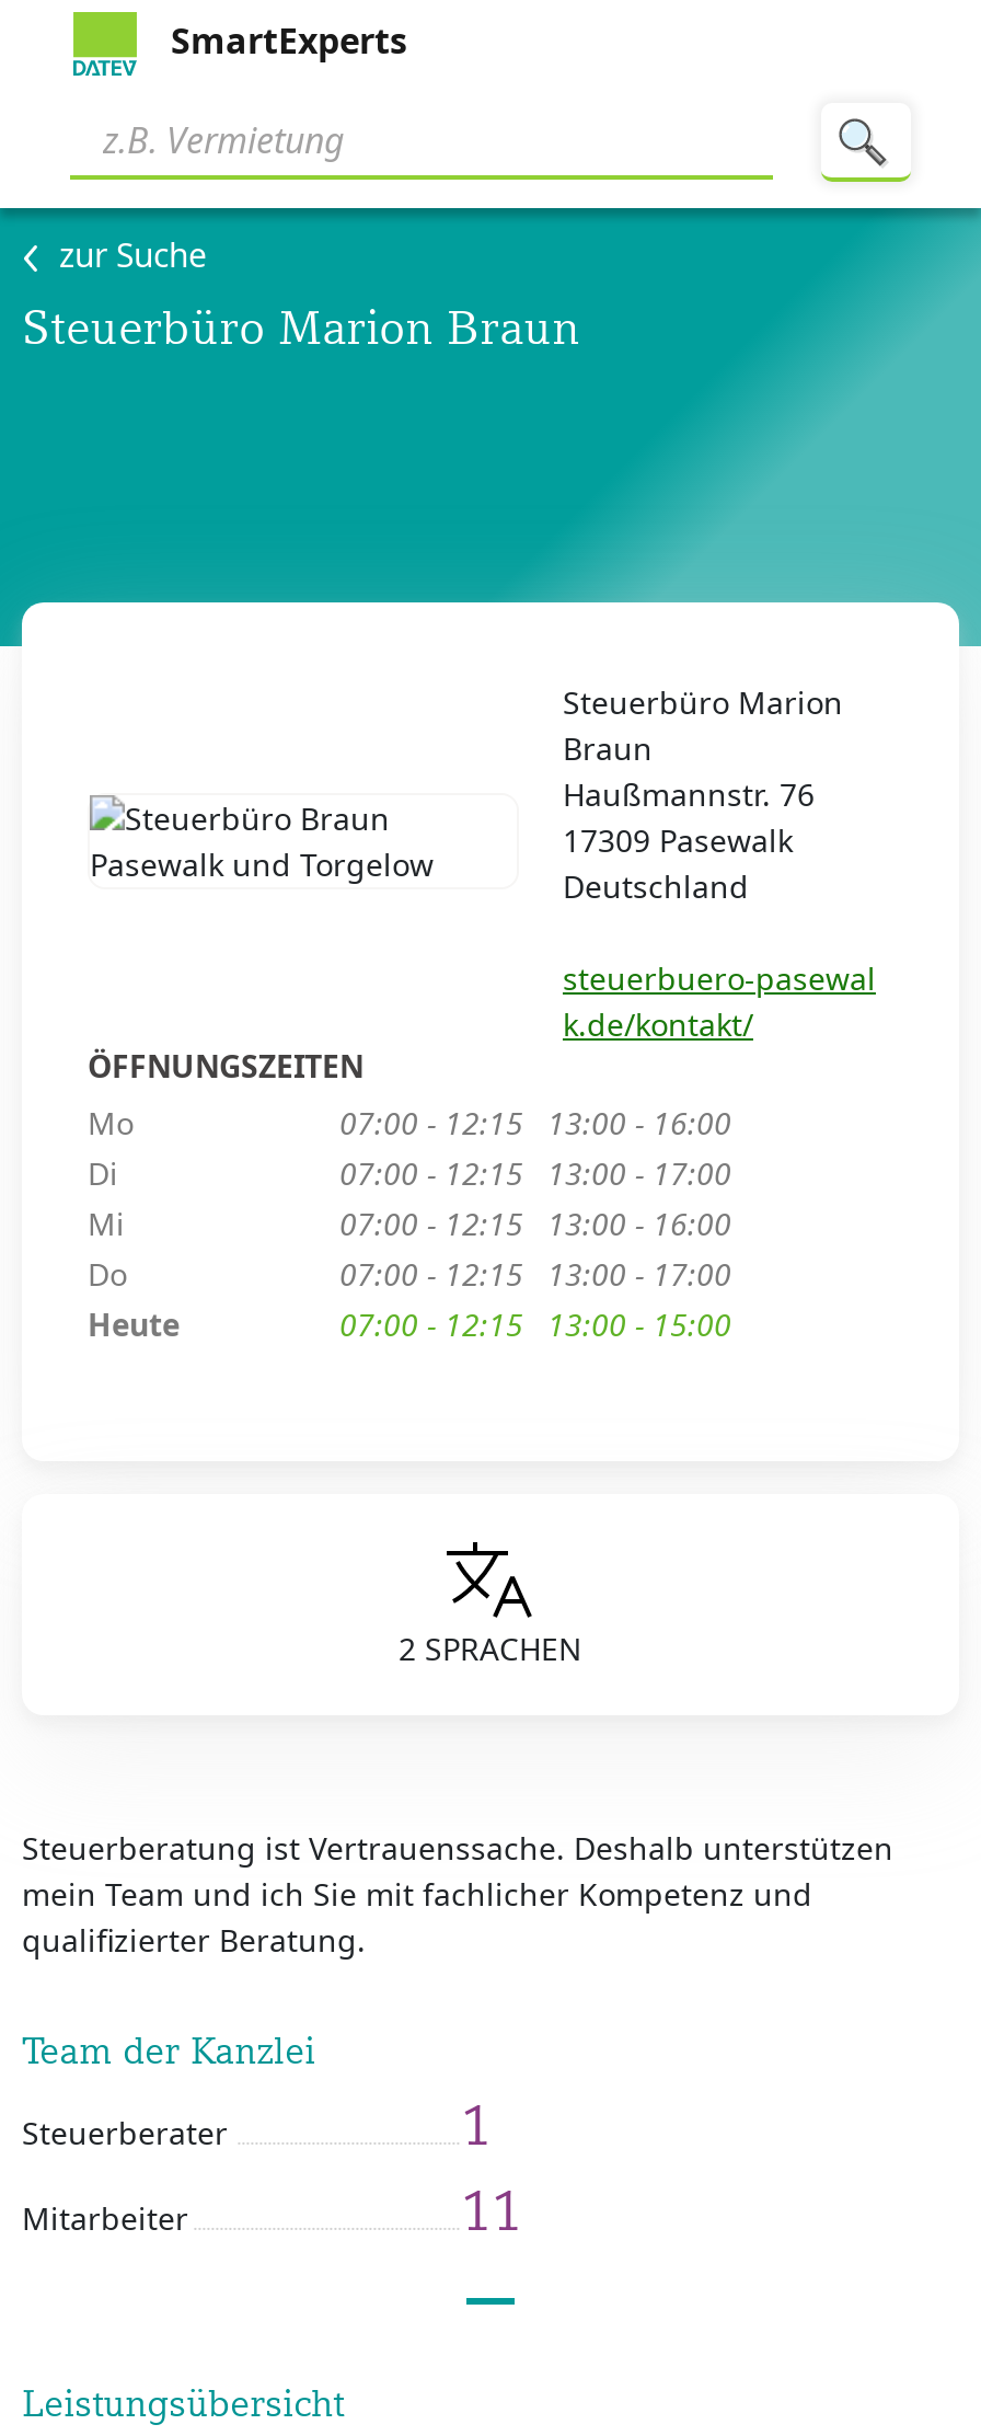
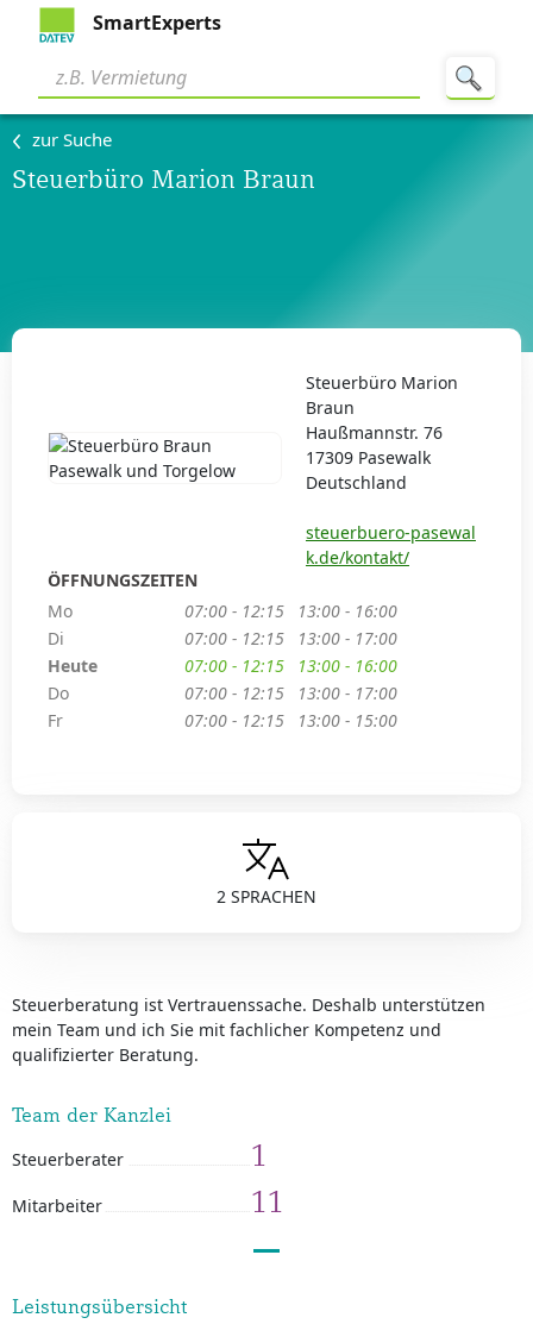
[88,1203,125,1244] Mi -> none
moved [88,1303,180,1345] -> [48,654,98,677]: Heute
none -> [48,709,63,732] Fr

